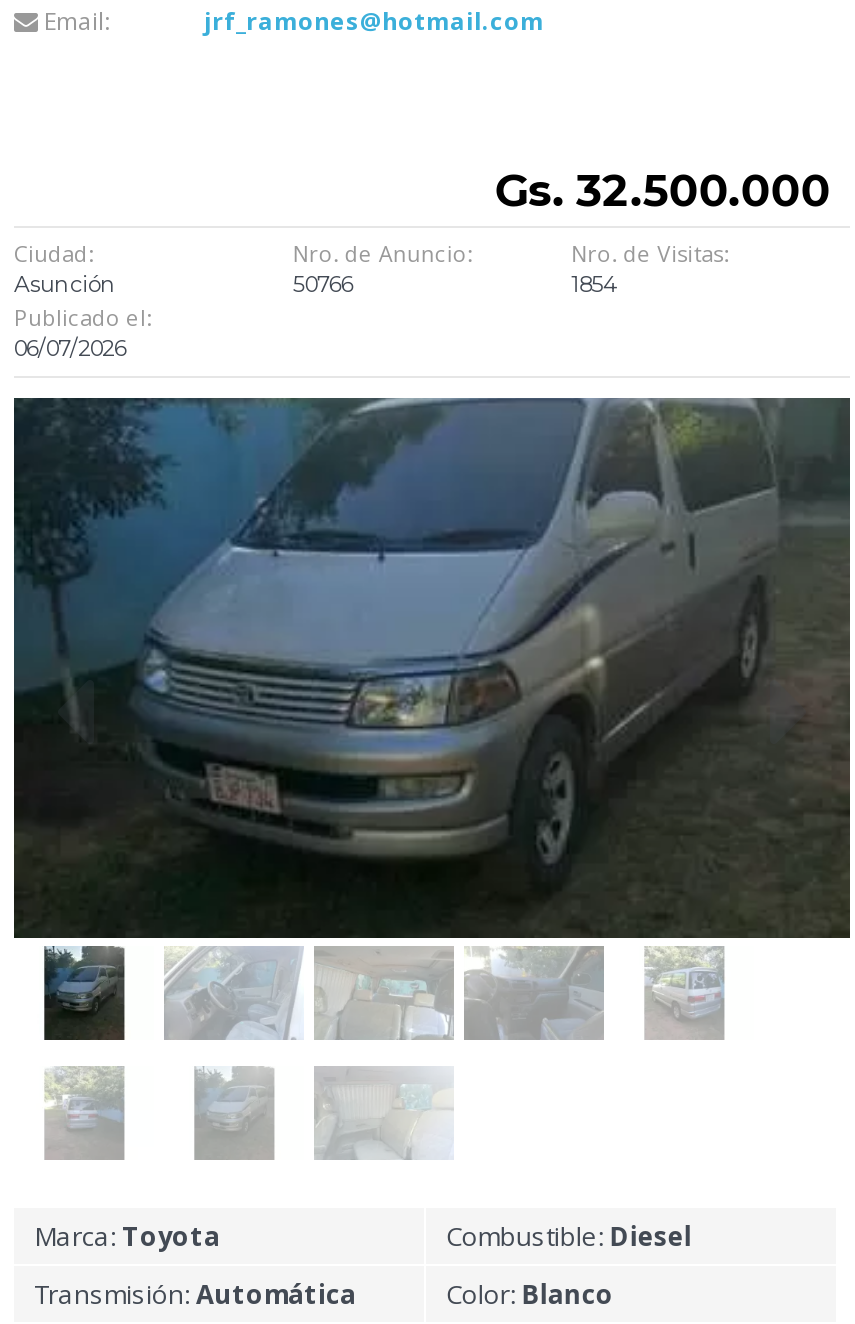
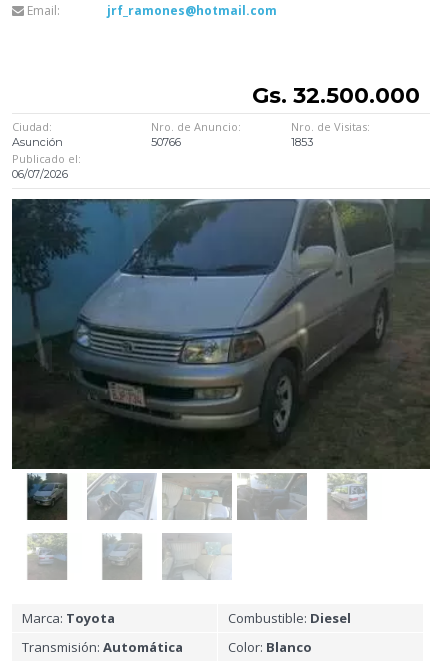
[571,270,619,298] 1854 -> [291,135,313,149] 1853

